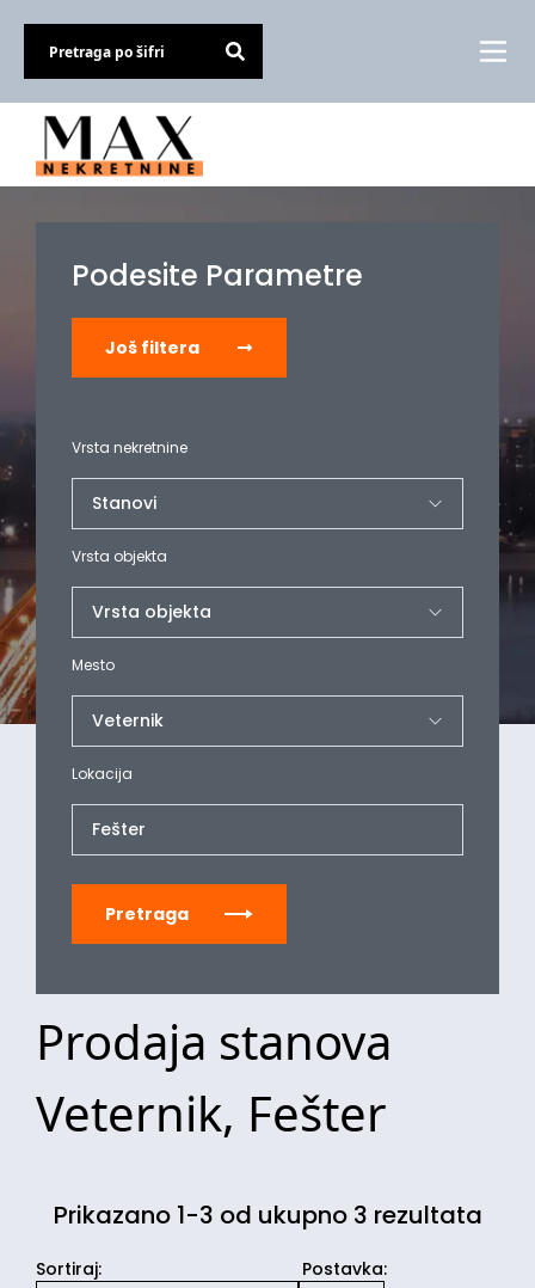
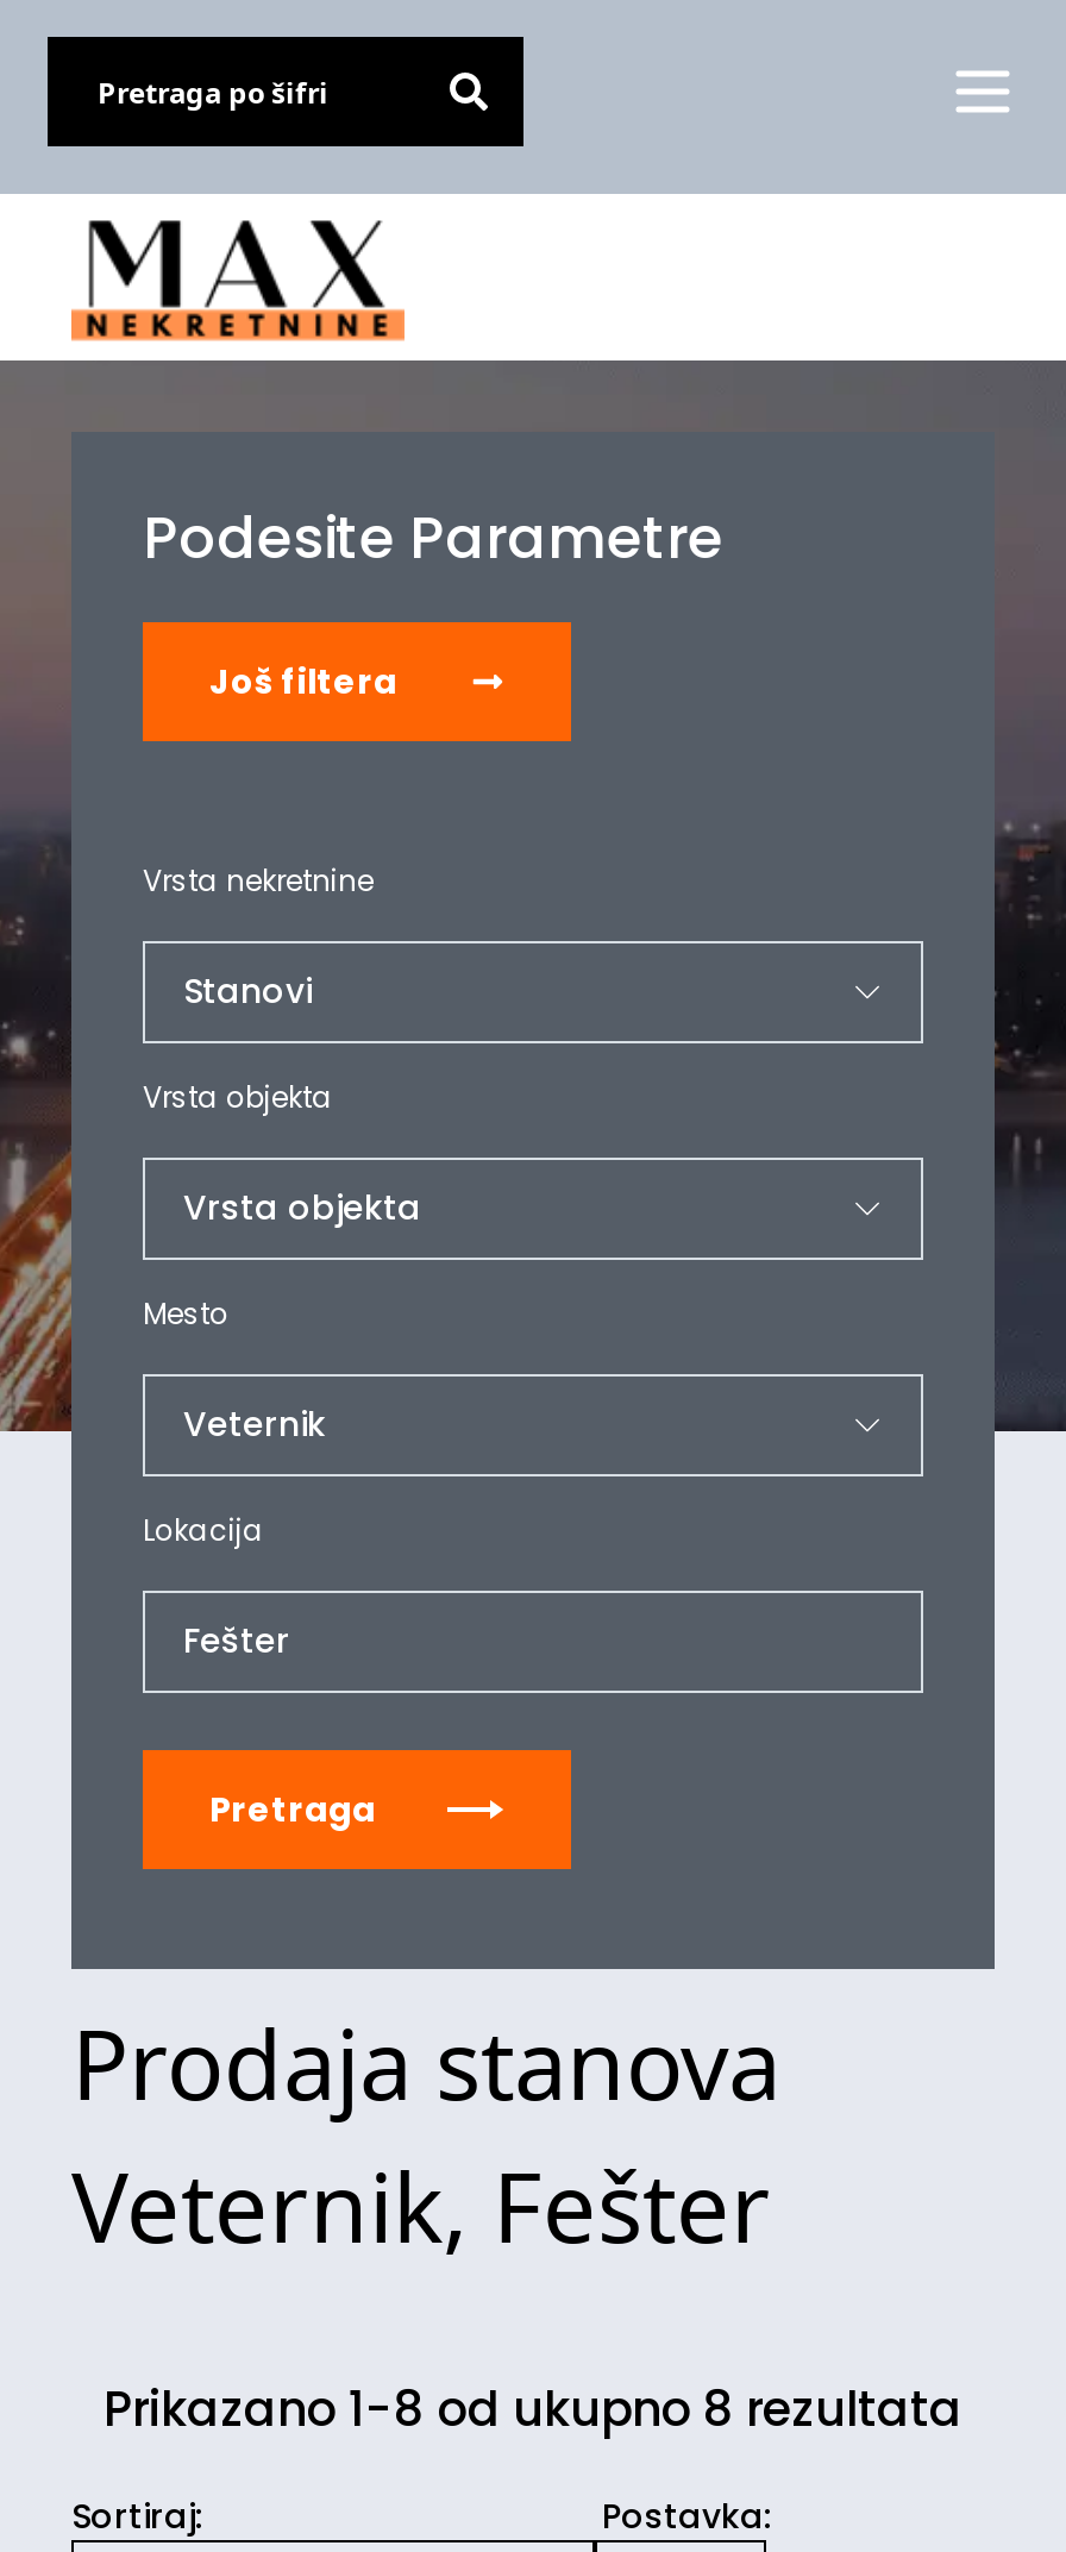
[53,1198,482,1232] Prikazano 1-3 od ukupno 3 rezultata -> [104,2376,962,2443] Prikazano 1-8 od ukupno 8 rezultata

